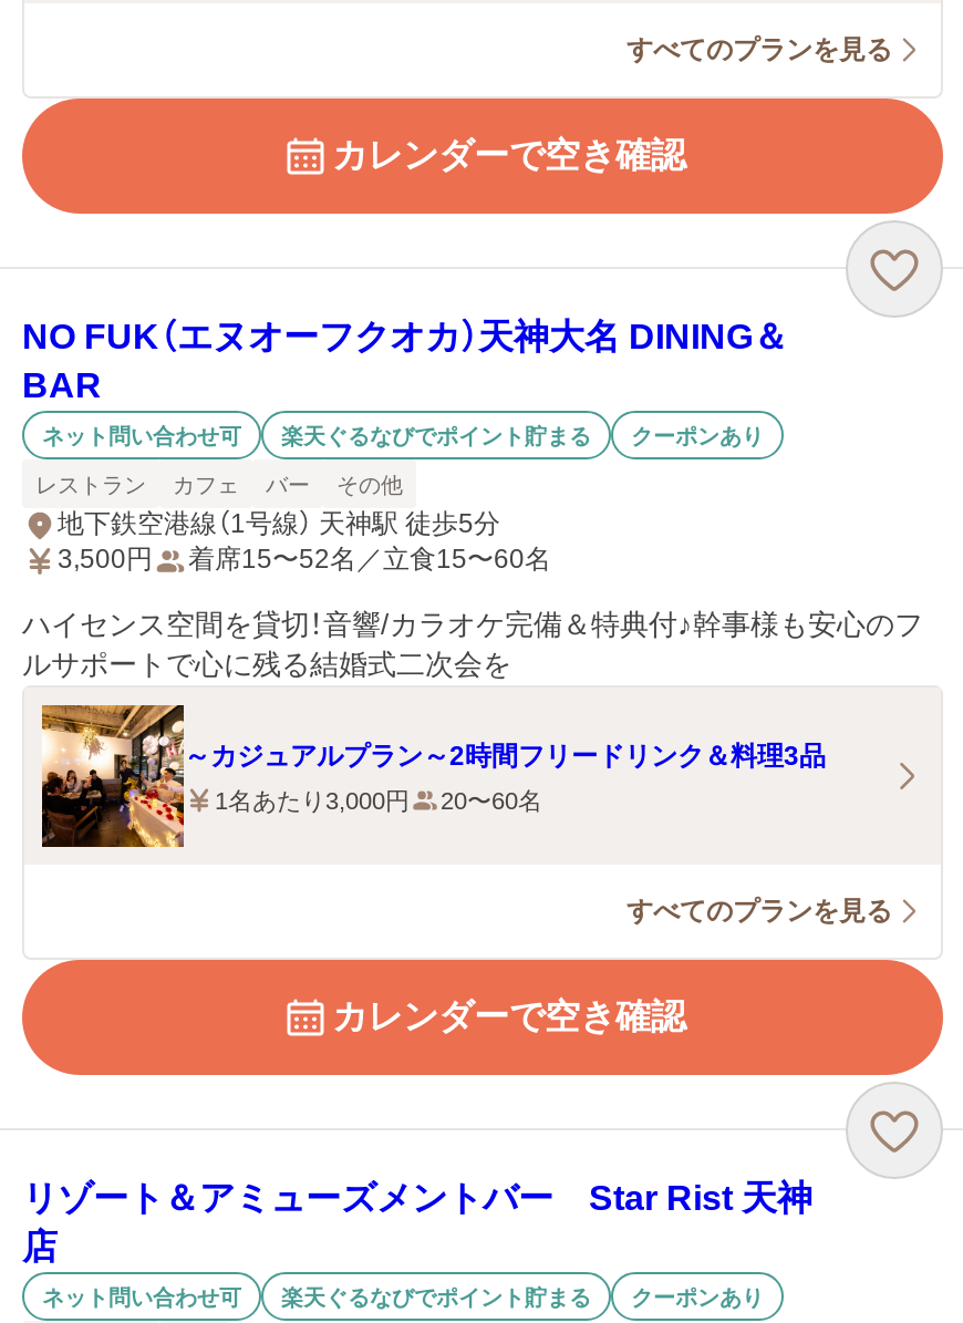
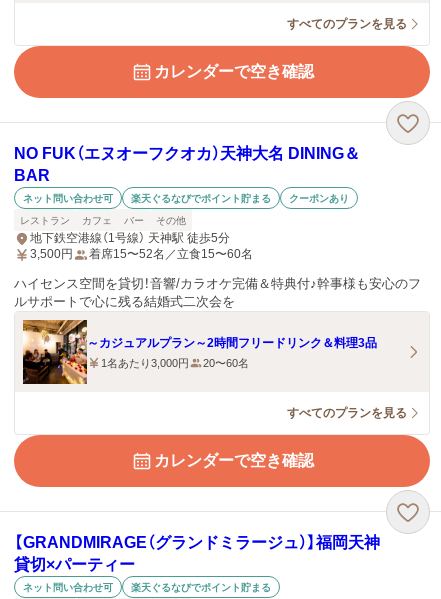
[22,1179,812,1265] リゾート＆アミューズメントバー Star Rist 天神 | 店 -> [14,534,380,573] 【GRANDMIRAGE（グランドミラージュ）】福岡天神 | 貸切×パーティー
[631,1284,764,1309] クーポンあり -> none

